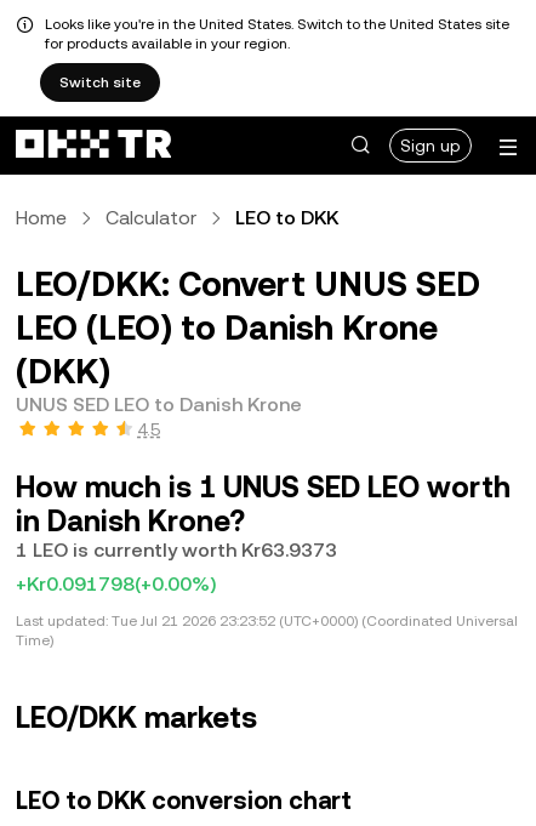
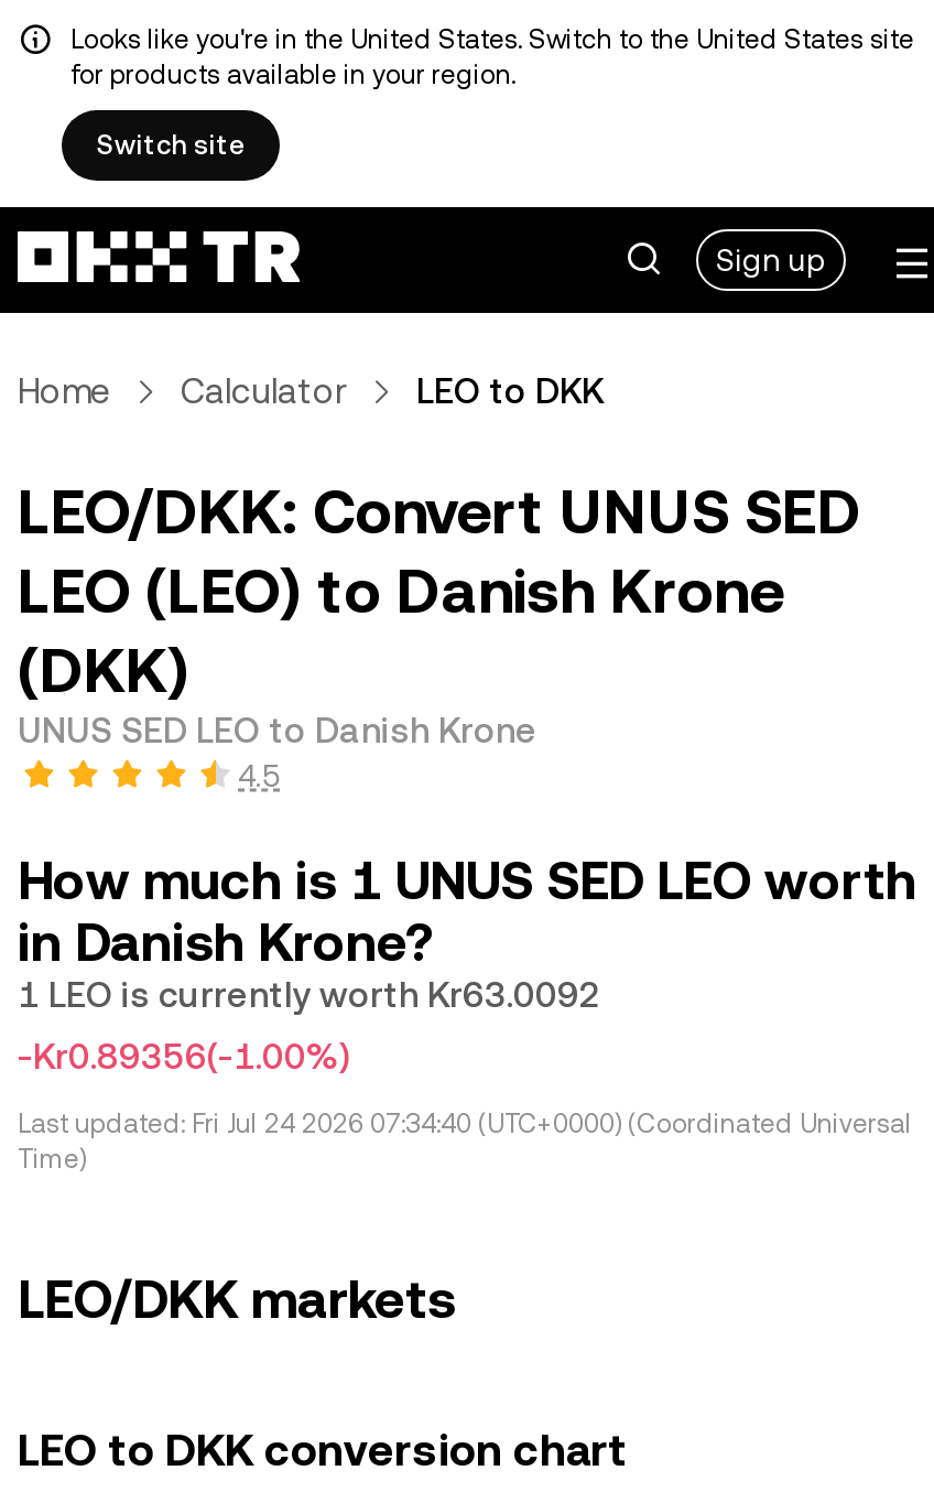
[16,539,337,562] 1 LEO is currently worth Kr63.9373 -> [18,974,601,1016] 1 LEO is currently worth Kr63.0092
[16,572,216,596] +Kr0.091798(+0.00%) -> [18,1036,350,1078] -Kr0.89356(-1.00%)
[16,613,518,630] Last updated: Tue Jul 21 2026 23:23:52 (UTC+0000) (Coordinated Universal -> [18,1109,912,1139] Last updated: Fri Jul 24 2026 07:34:40 (UTC+0000) (Coordinated Universal

